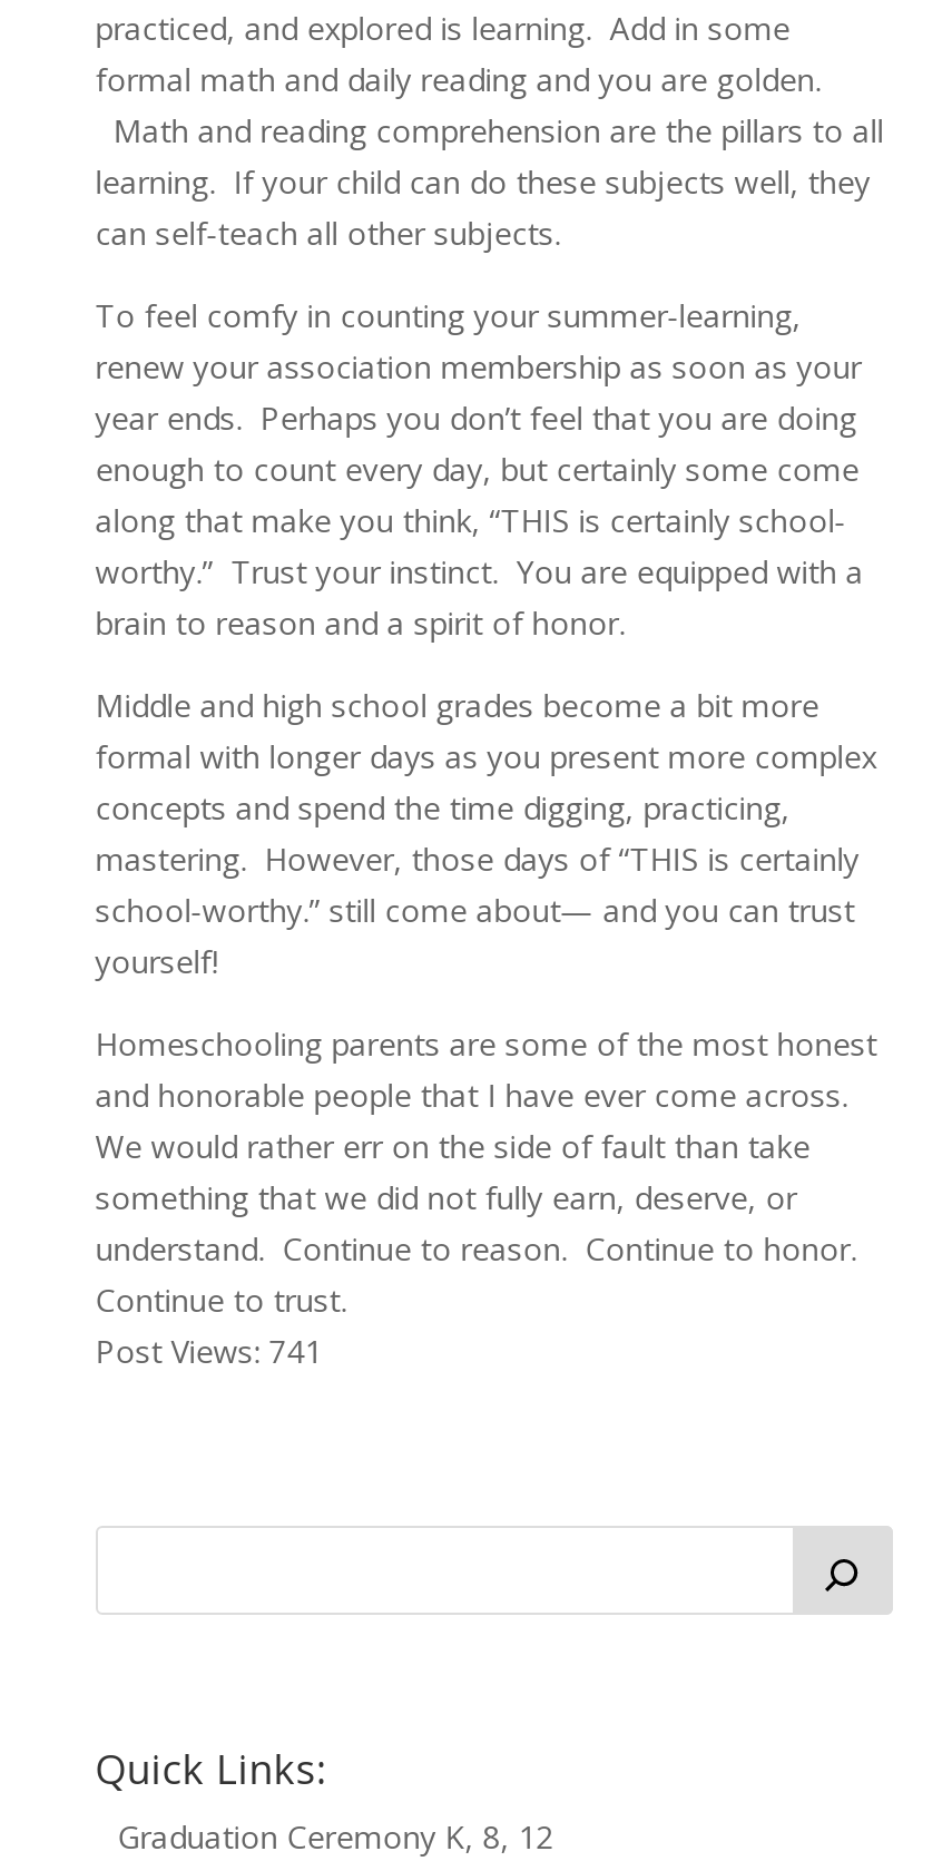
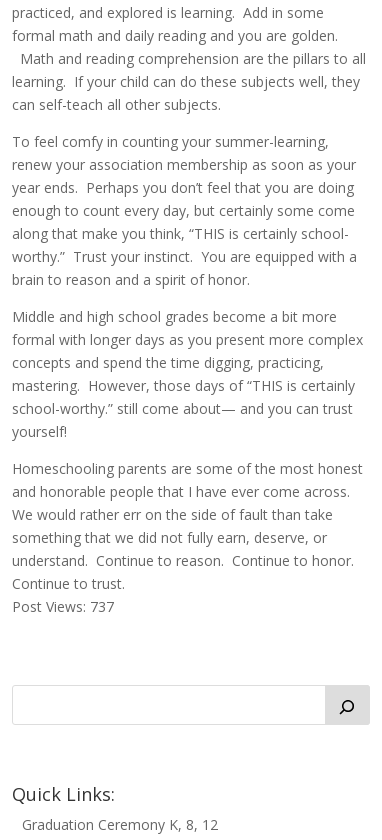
[95,1329,322,1371] Post Views: 741 -> [12,596,114,615] Post Views: 737

